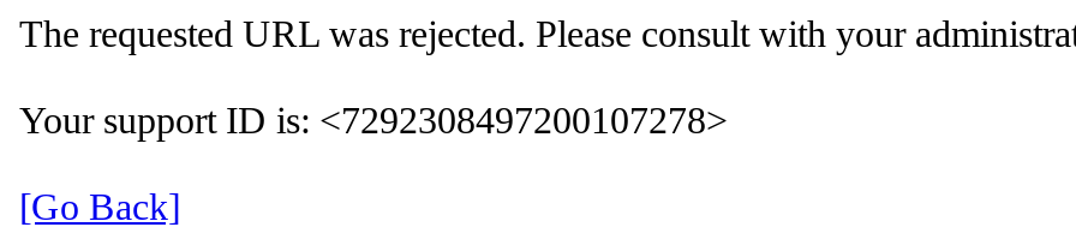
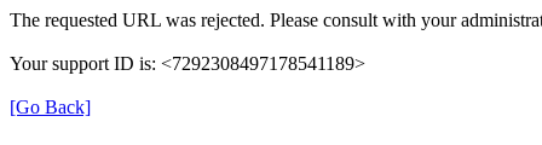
[19,100,728,141] Your support ID is: <7292308497200107278> -> [10,53,365,74] Your support ID is: <7292308497178541189>

